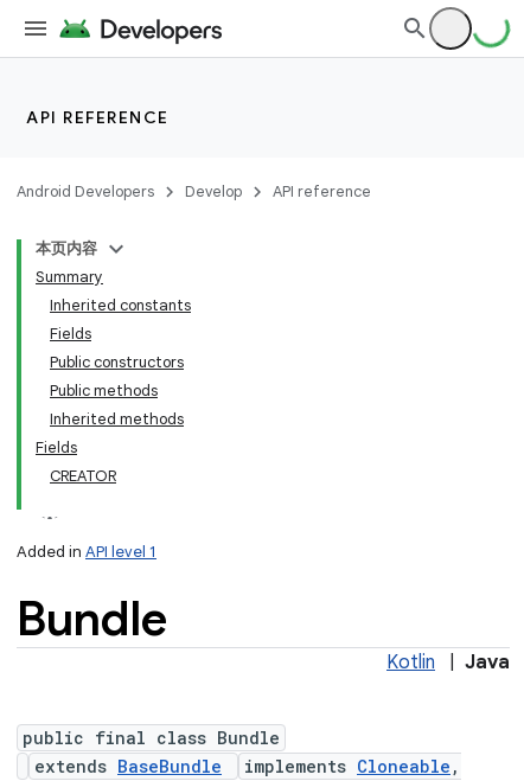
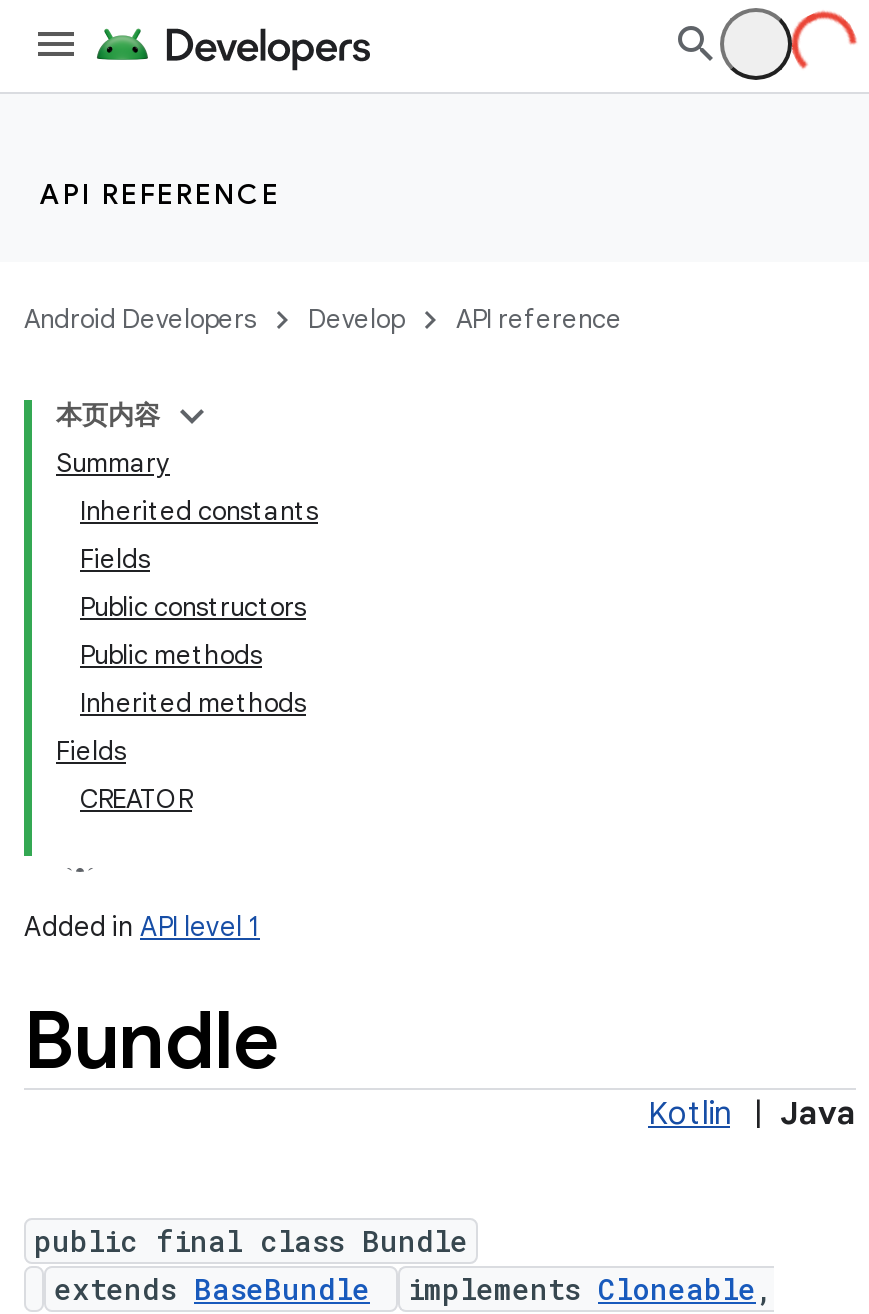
[471,9,511,49] [image] -> [790,10,858,76] [image]

